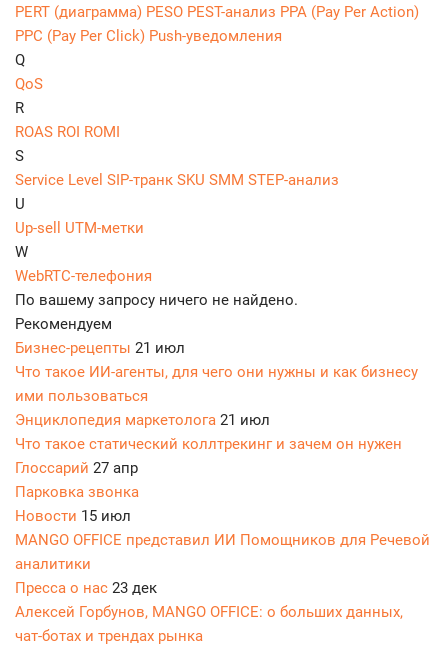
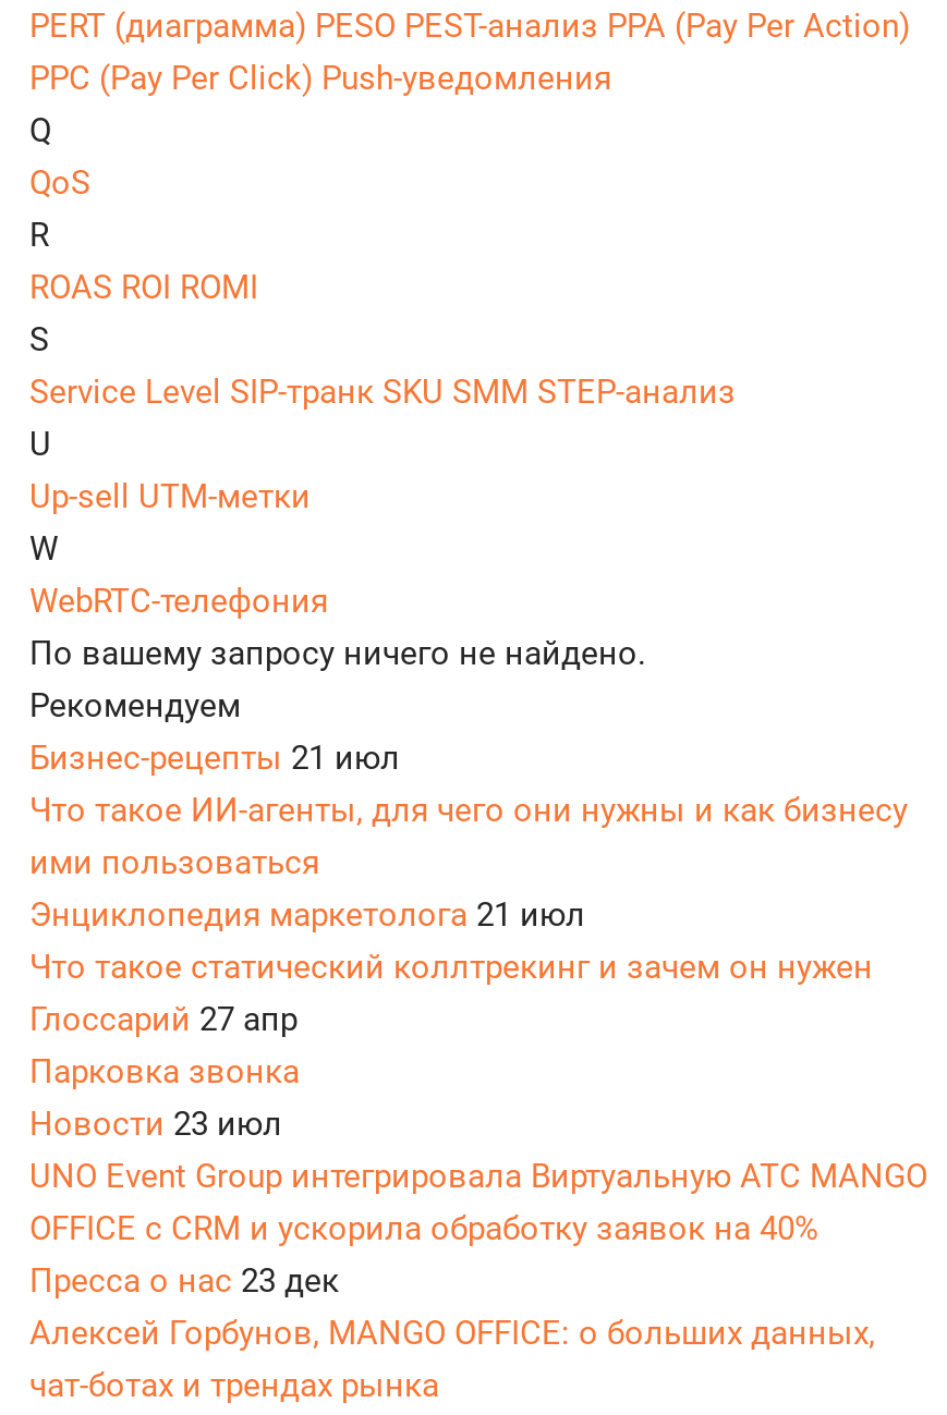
[15,507,430,573] Новости 15 июл | MANGO OFFICE представил ИИ Помощников для Речевой | аналитики -> [29,1105,927,1249] Новости 23 июл | UNO Event Group интегрировала Виртуальную АТС MANGO | OFFICE с CRM и ускорила обработку заявок на 40%

